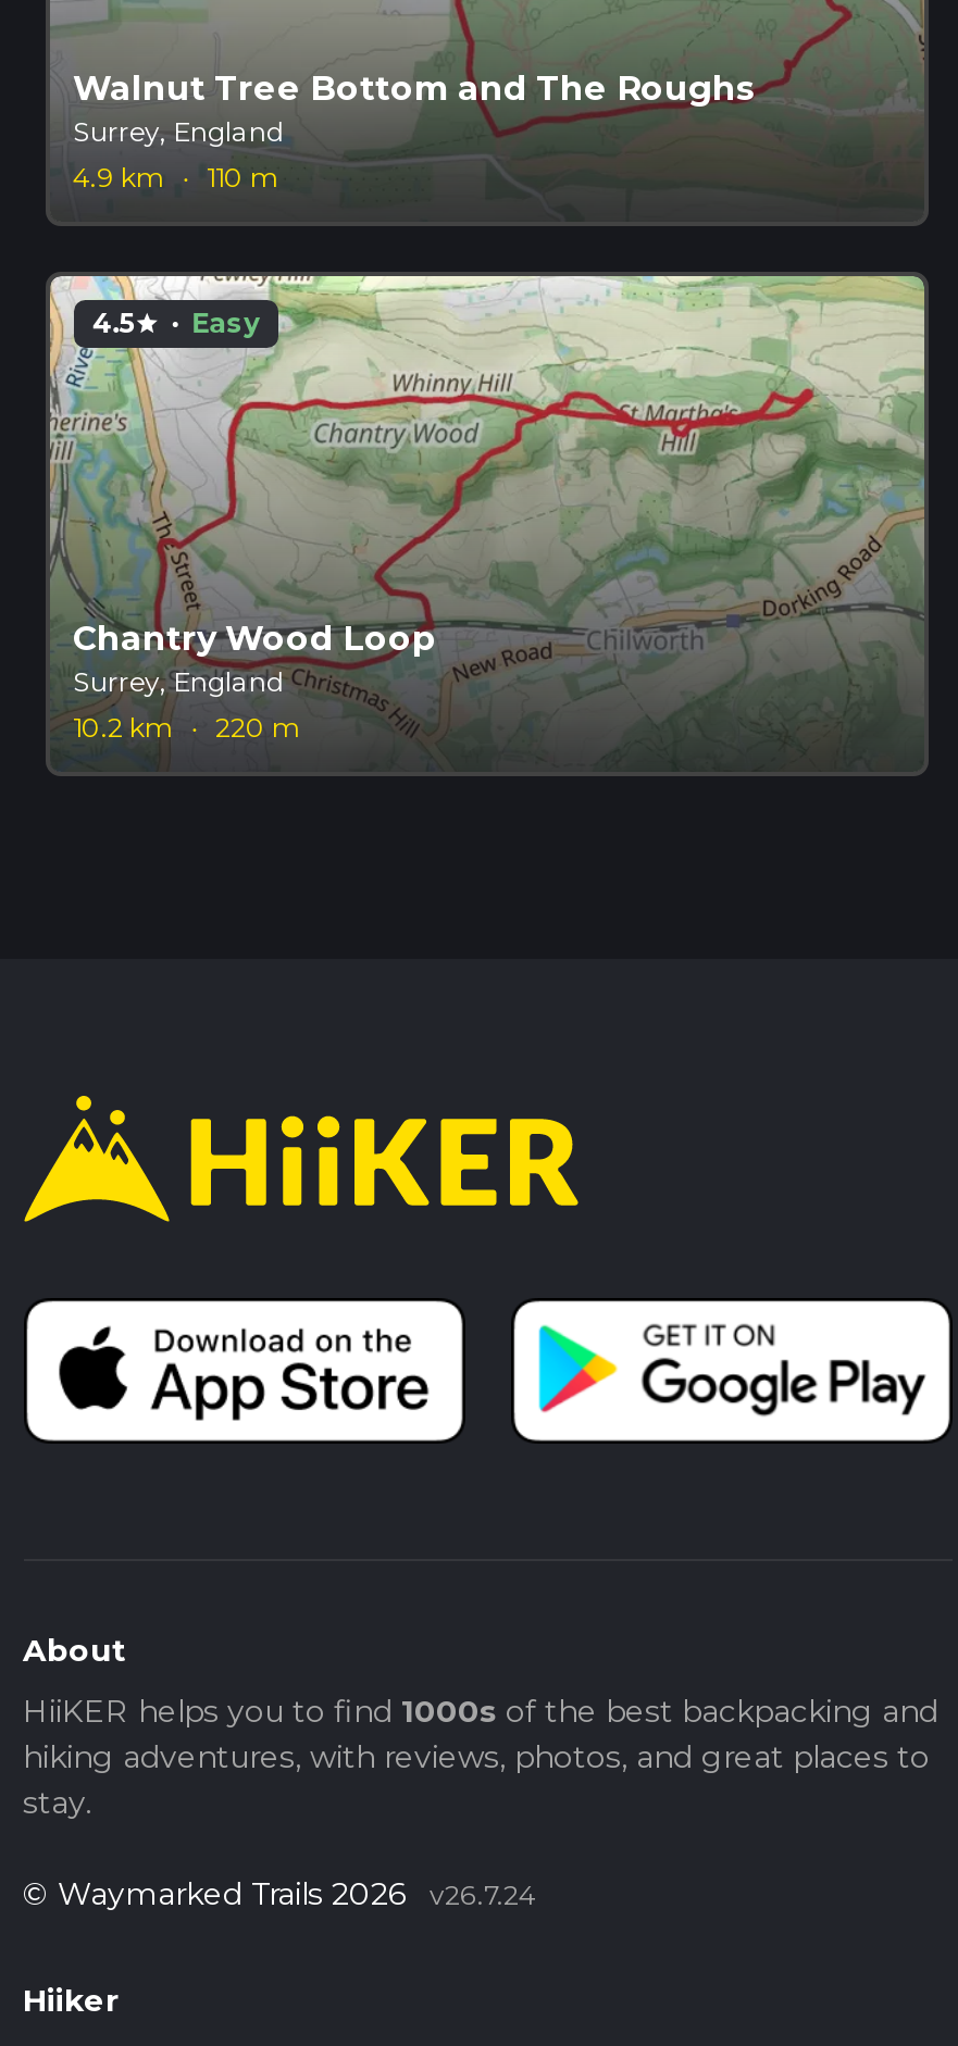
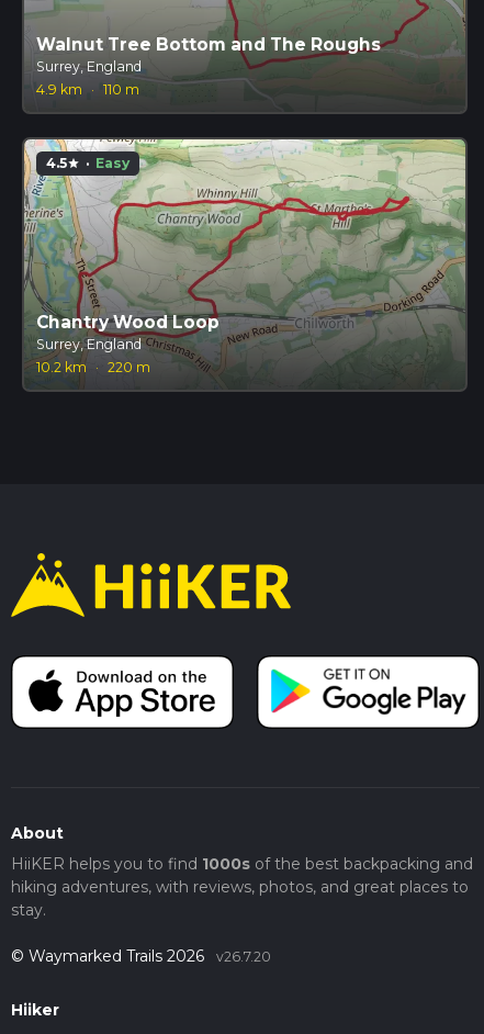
[23,1875,536,1914] © Waymarked Trails 2026 v26.7.24 -> [10,947,271,966] © Waymarked Trails 2026 v26.7.20

